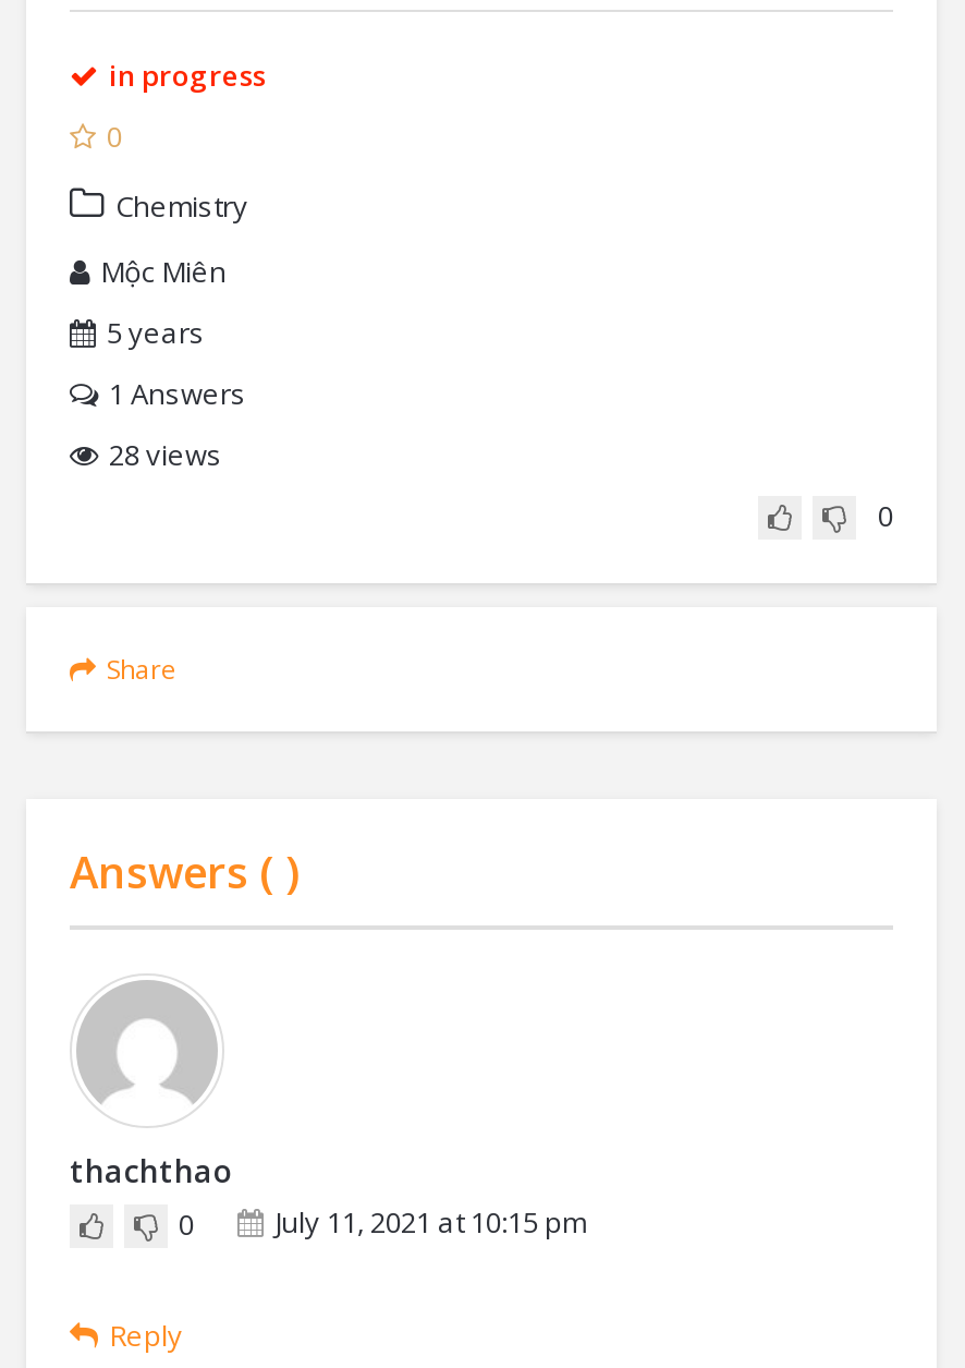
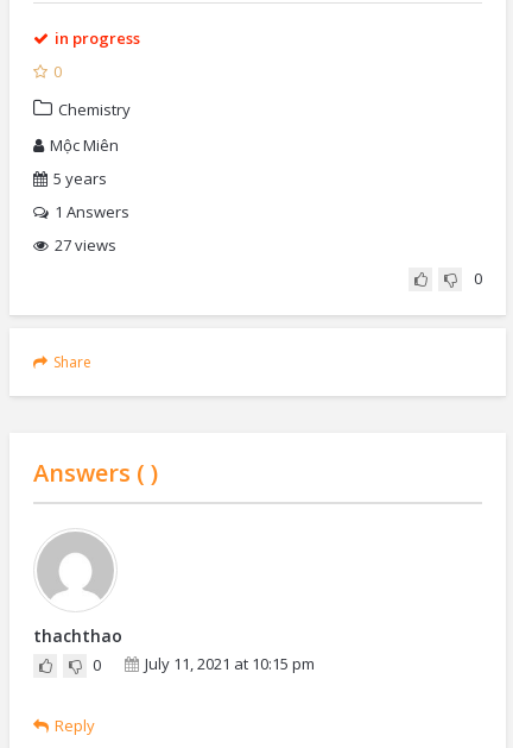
[109,435,222,474] 28 views -> [55,234,116,256] 27 views

